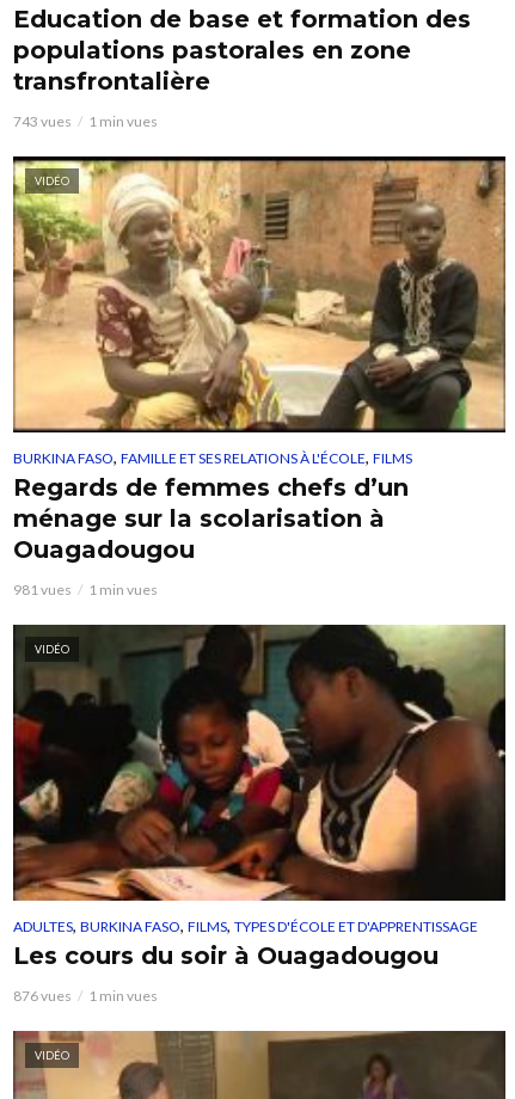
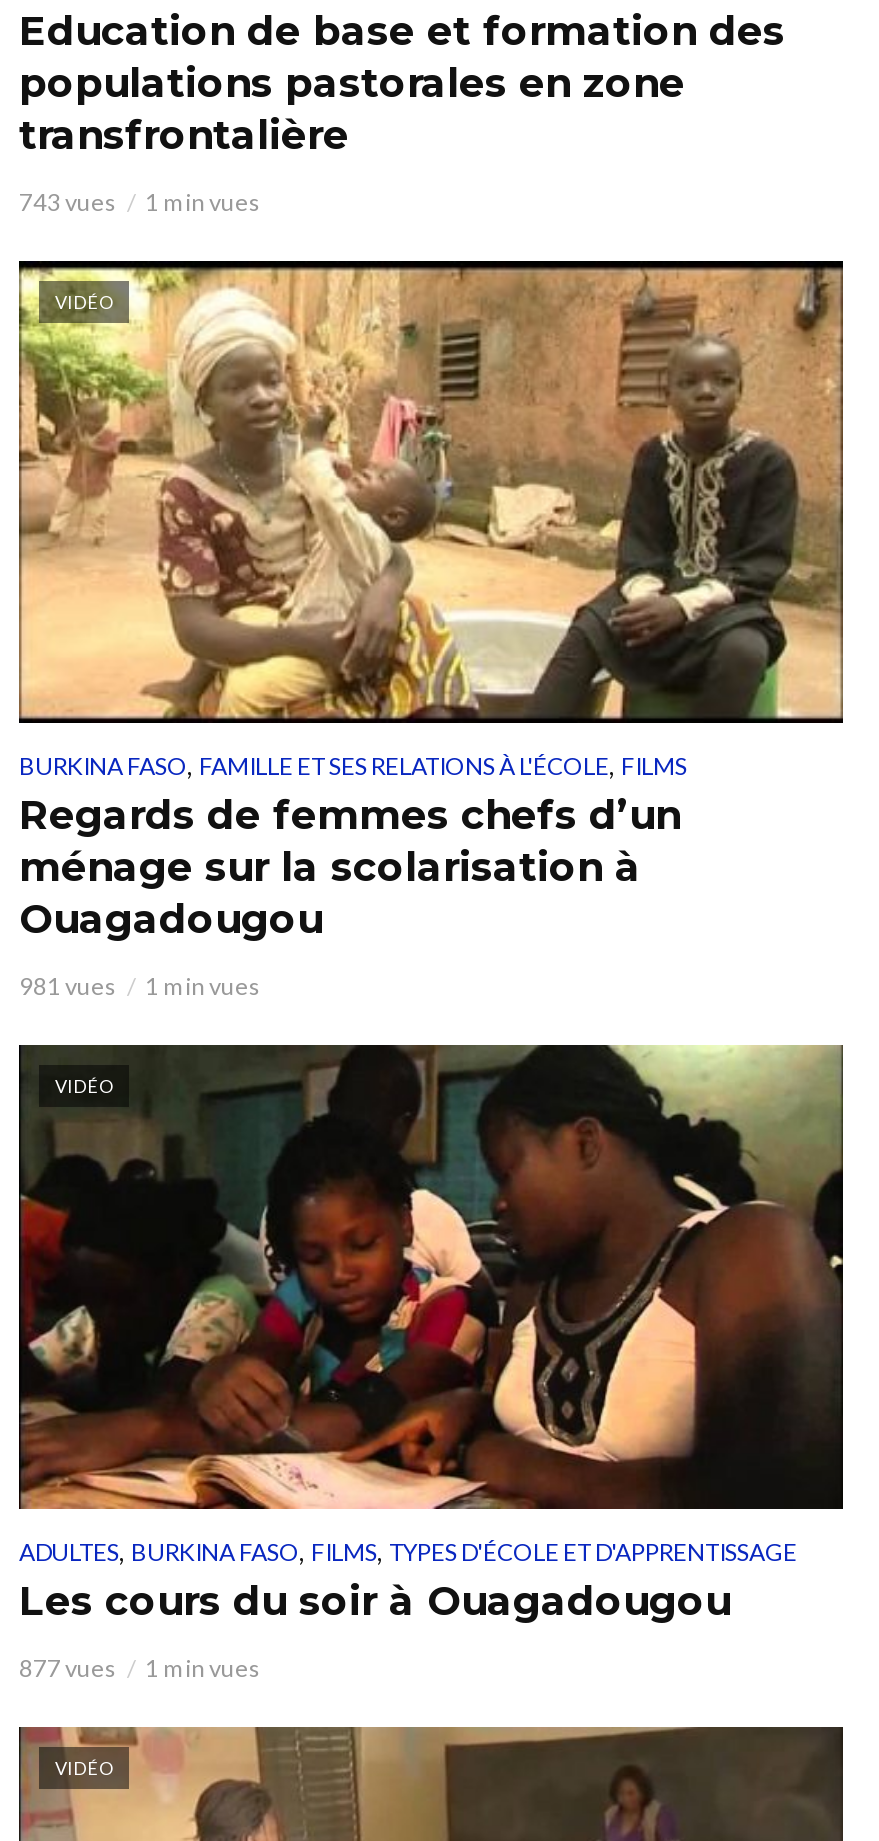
[13,986,158,1004] 876 vues 1 min vues -> [19,1652,261,1682] 877 vues 1 min vues

